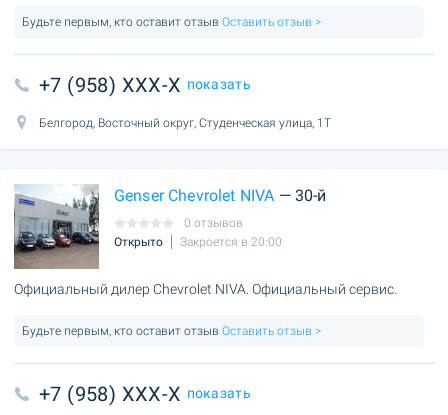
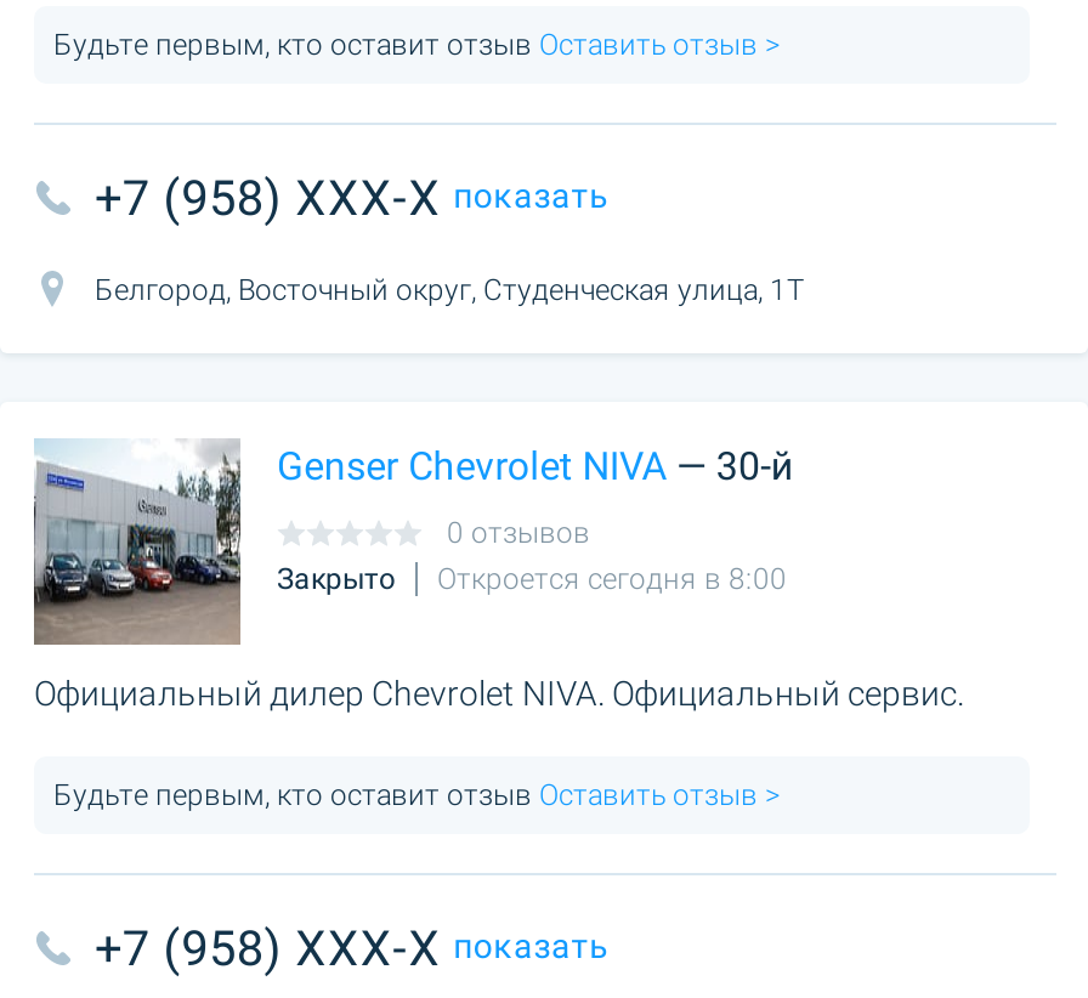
[114,235,282,249] Открыто | Закроется в 20:00 -> [277,562,787,596] Закрыто | Откроется сегодня в 8:00

